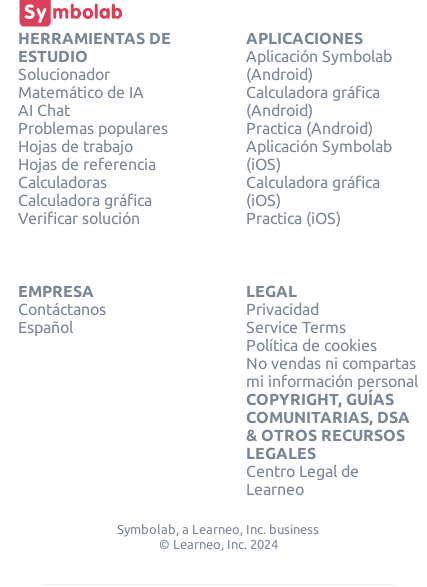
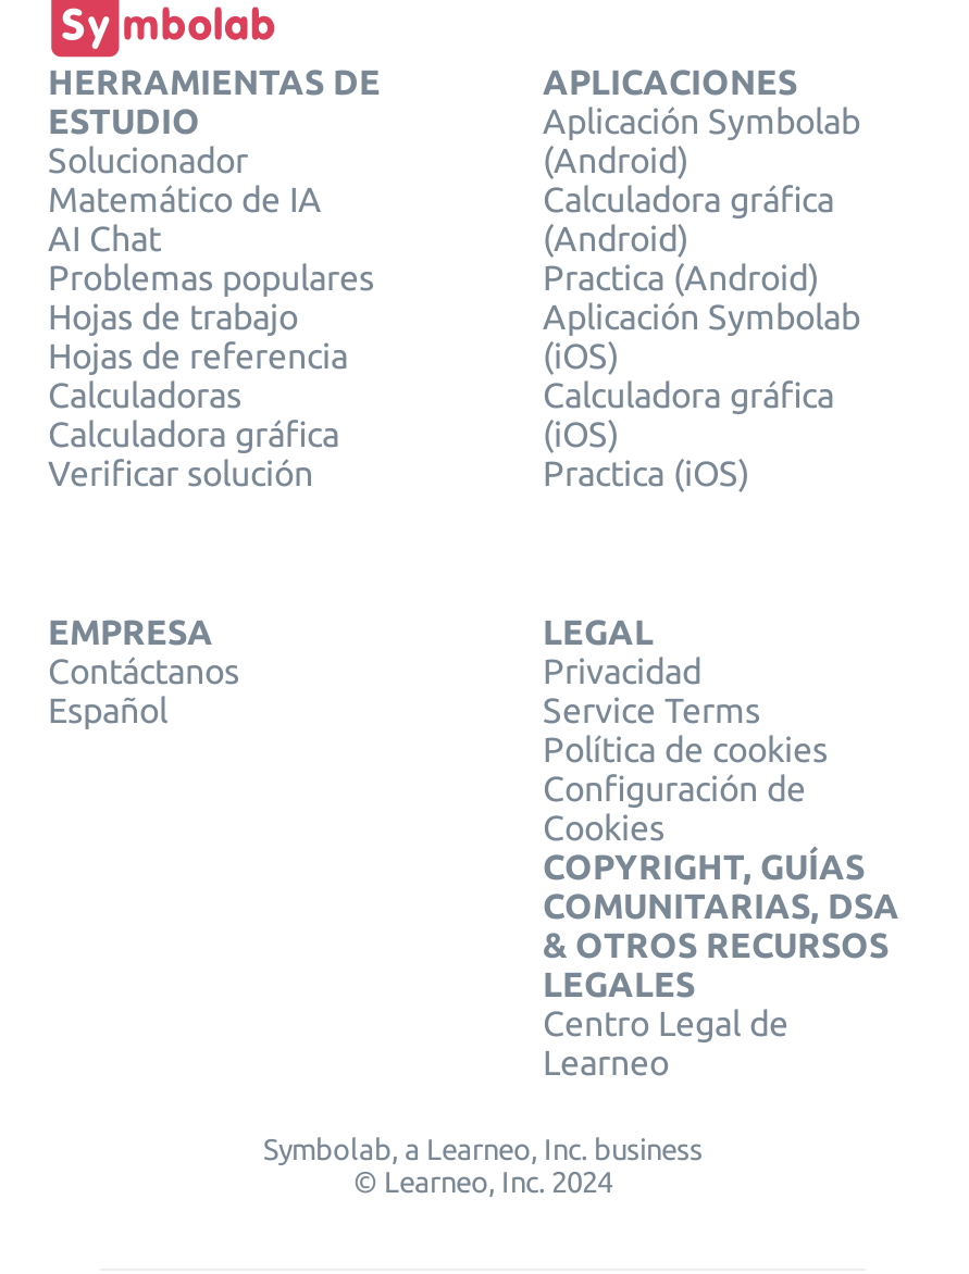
[245,354,417,390] No vendas ni compartas | mi información personal -> [543,770,806,848] Configuración de | Cookies

